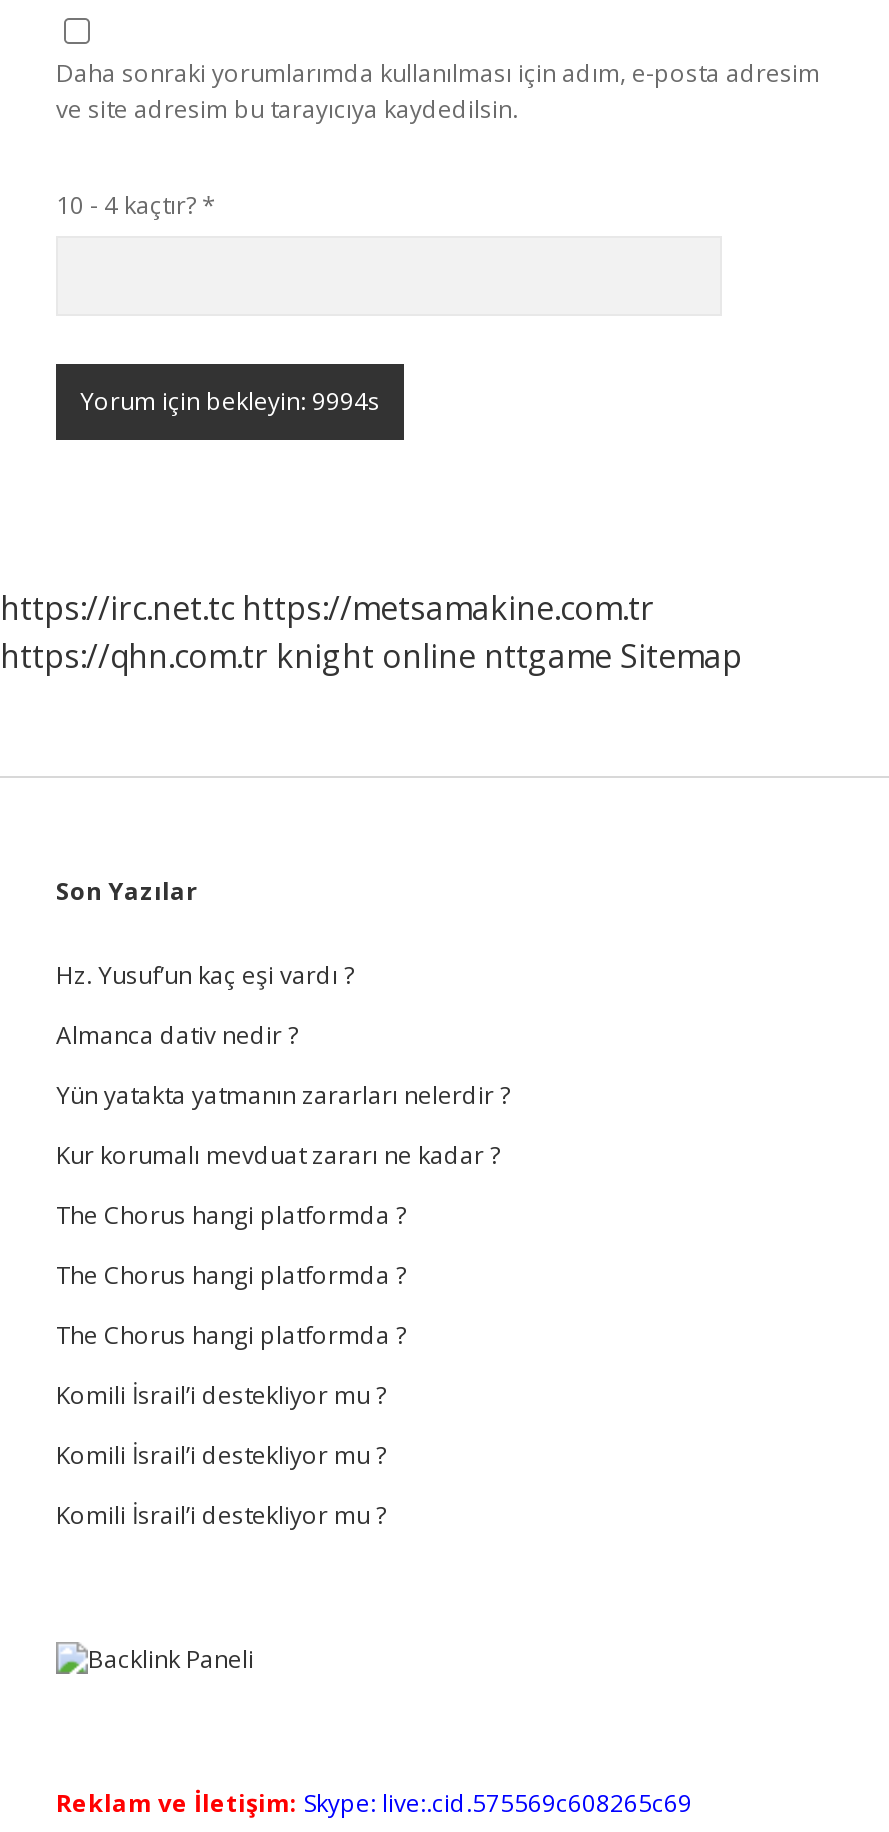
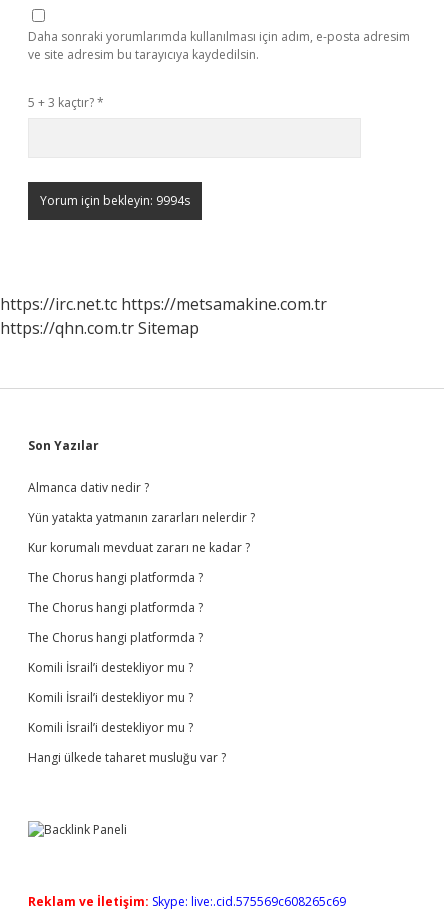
[56,188,216,222] 10 - 4 kaçtır? * -> [28,94,104,111] 5 + 3 kaçtır? *
[0,634,742,678] https://qhn.com.tr knight online nttgame Sitemap -> [0,317,199,339] https://qhn.com.tr Sitemap
[56,958,354,992] Hz. Yusuf’un kaç eşi vardı ? -> none
moved [56,1018,510,1532] -> [28,479,255,736]: Almanca dativ nedir ? | Yün yatakta yatmanın zararları nelerdir ? | Kur korumalı mevduat zararı ne kadar ? | ... | Komili İsrail’i destekliyor mu ? | Komili İsrail’i destekliyor mu ?
none -> [28,749,226,766] Hangi ülkede taharet musluğu var ?

